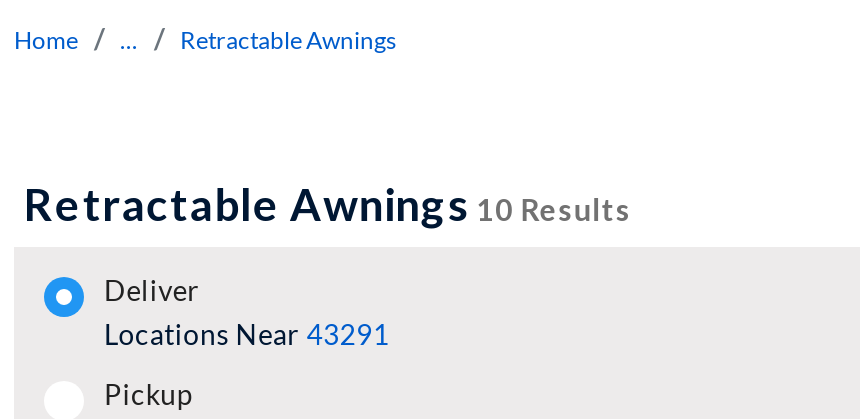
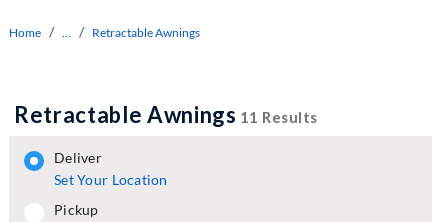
[24,177,631,231] Retractable Awnings 10 Results -> [14,101,317,128] Retractable Awnings 11 Results
[104,317,389,351] Locations Near 43291 -> [54,171,168,188] Set Your Location

